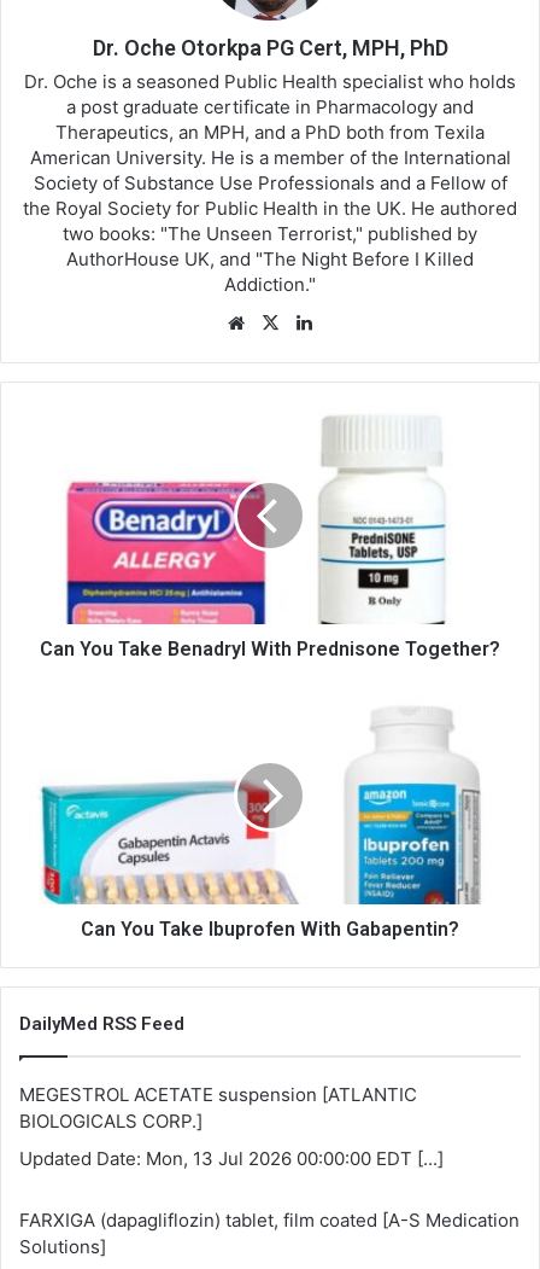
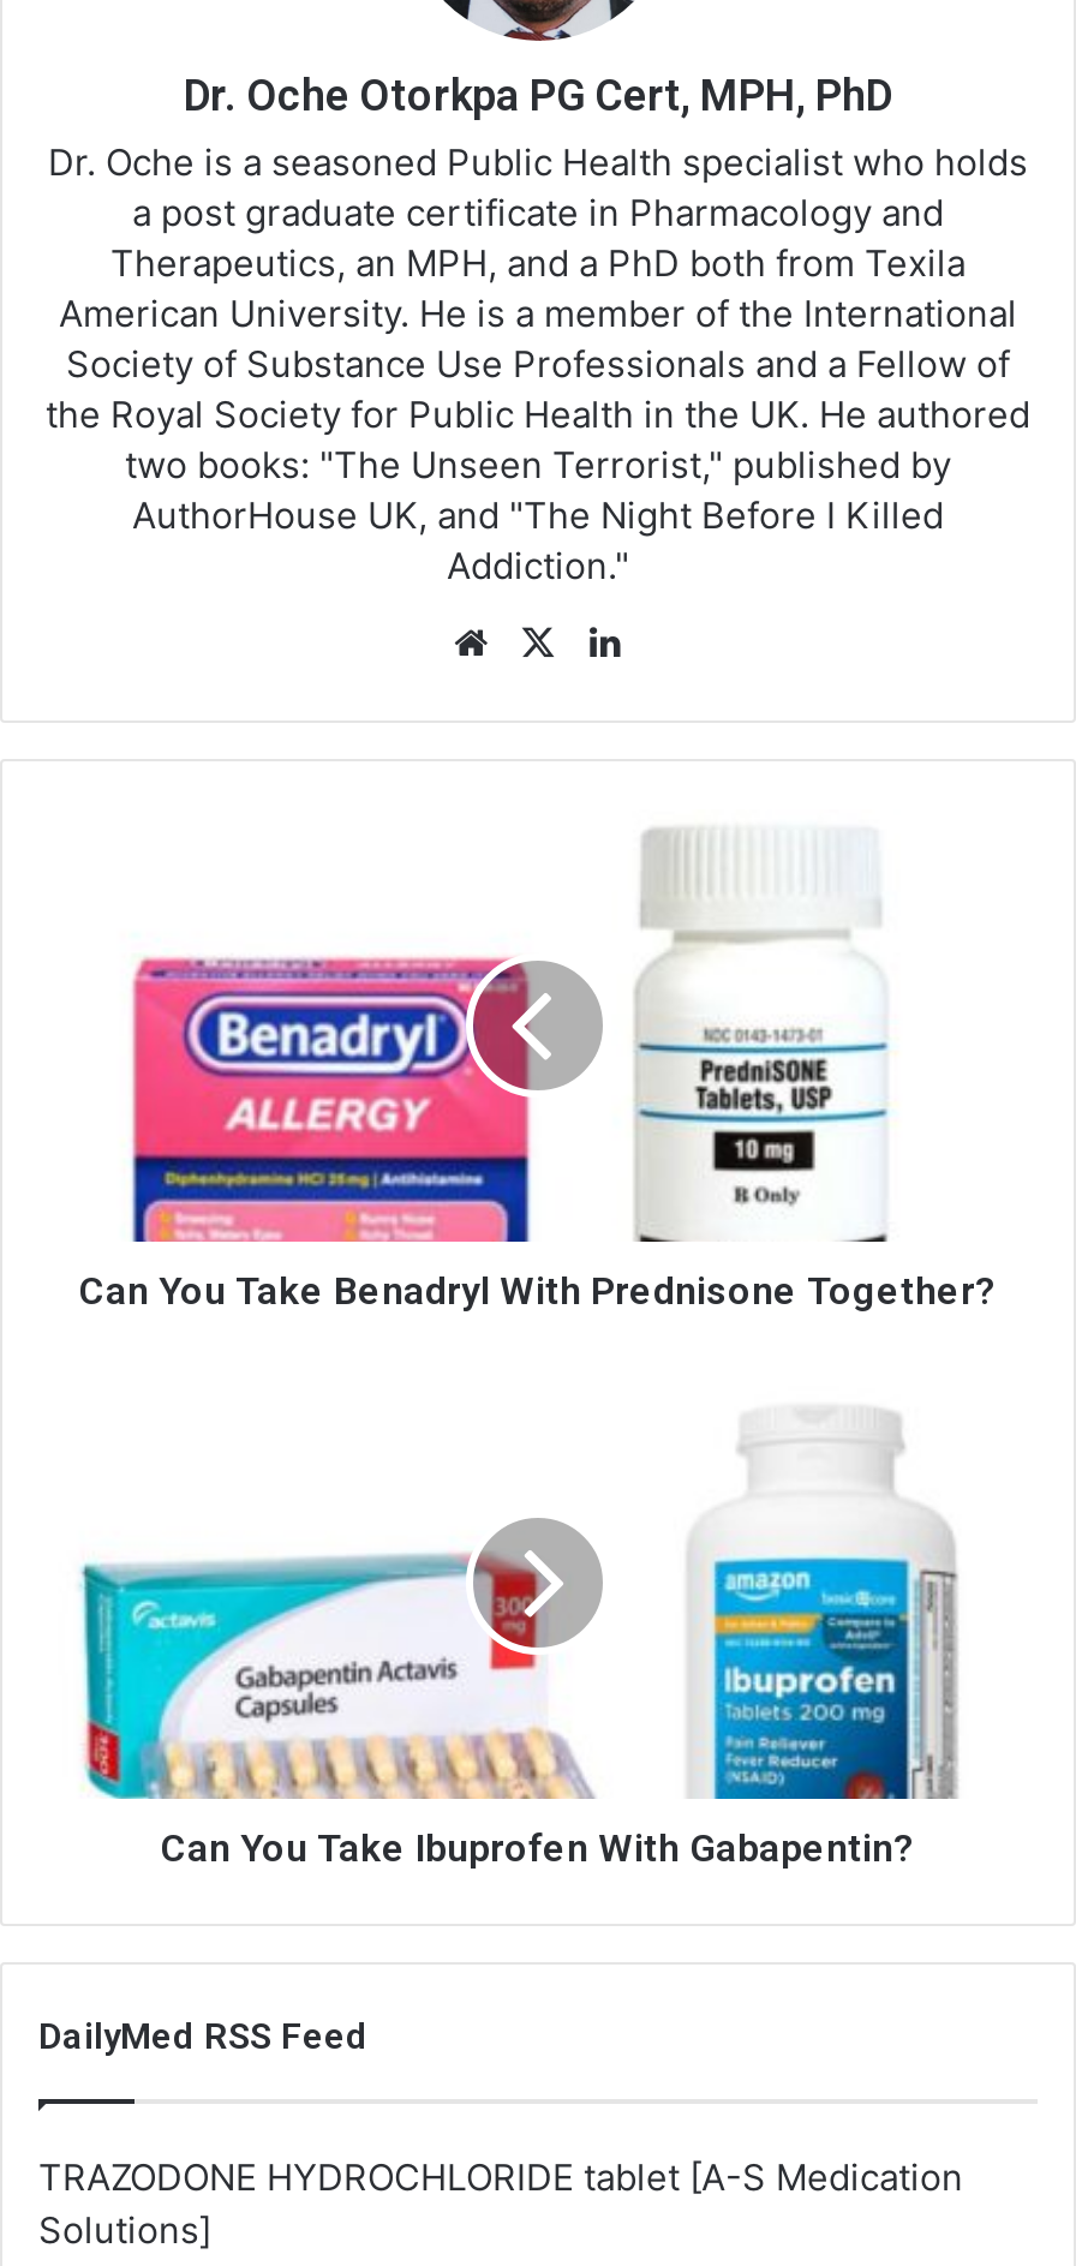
[19,1083,520,1231] MEGESTROL ACETATE suspension [ATLANTIC | BIOLOGICALS CORP.] | Updated Date: Mon, 13 Jul 2026 00:00:00 EDT [...] | FARXIGA (dapagliflozin) tablet, film coated [A-S Medication -> [38,2154,963,2200] TRAZODONE HYDROCHLORIDE tablet [A-S Medication

